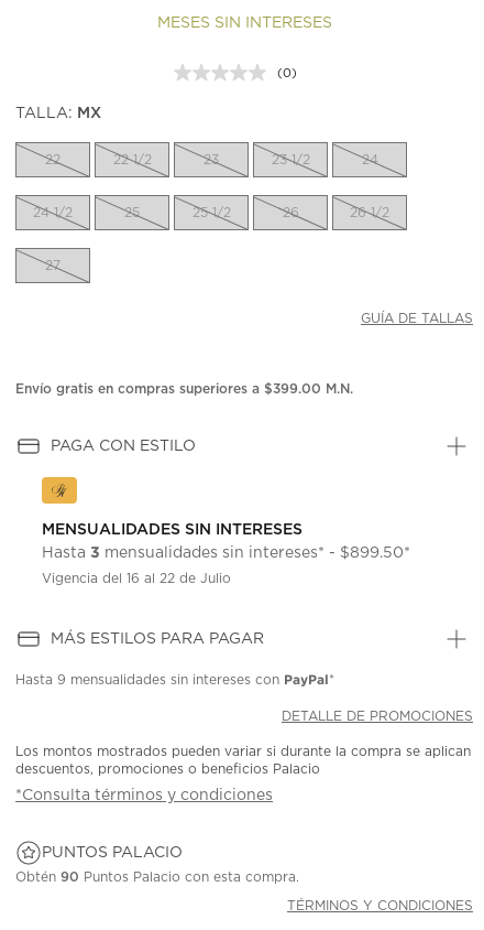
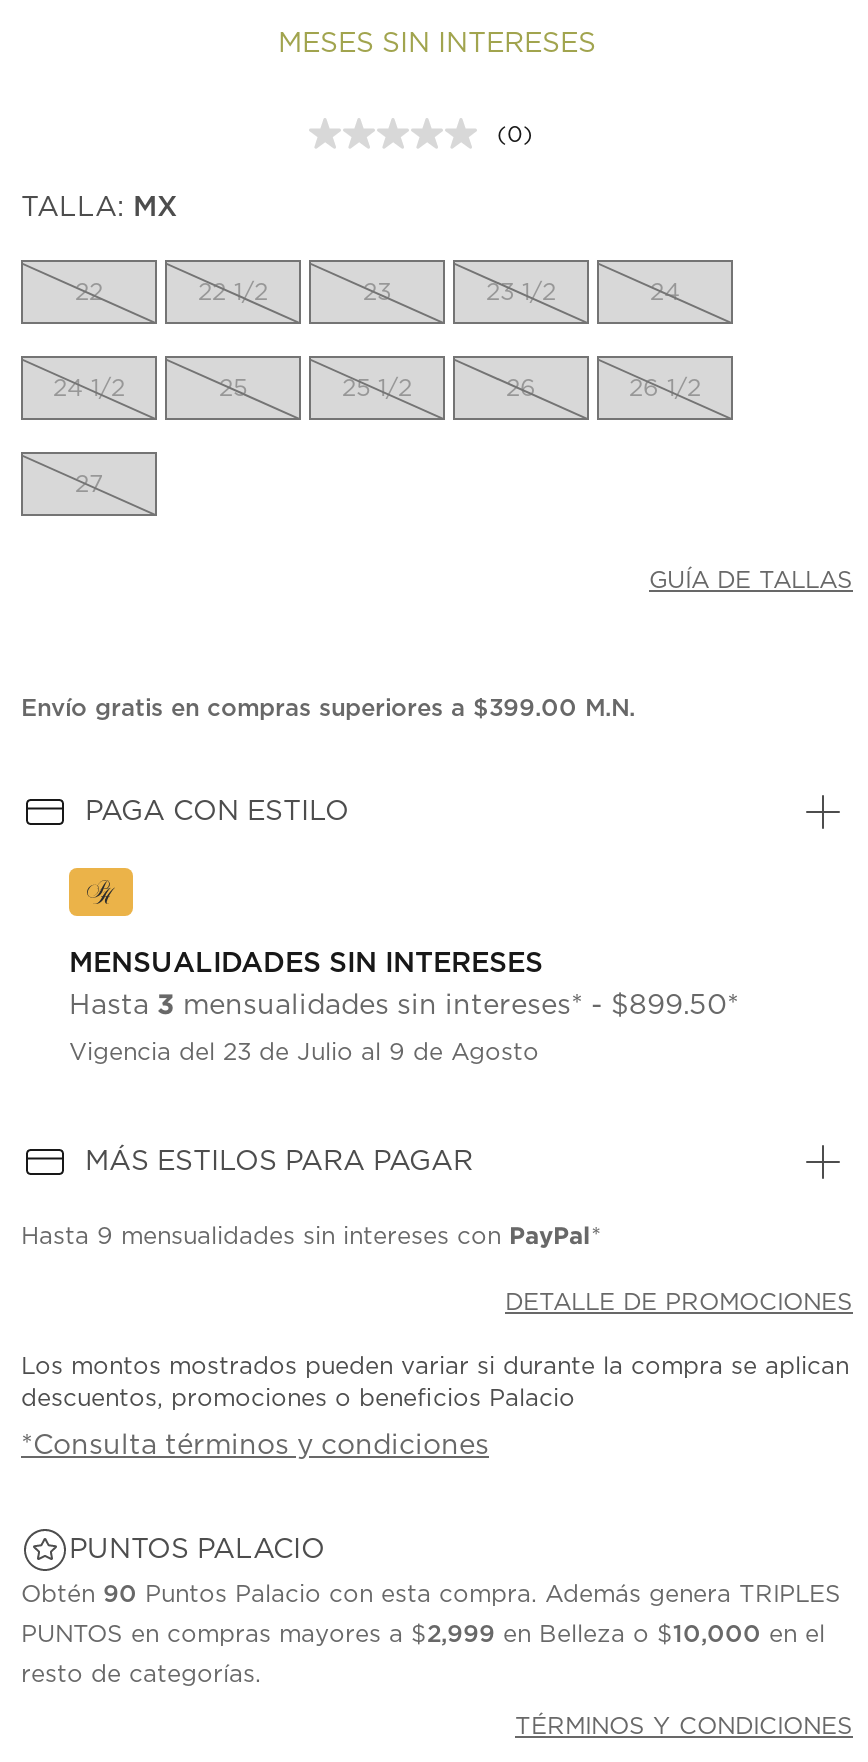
[42,572,231,585] Vigencia del 16 al 22 de Julio -> [69,1041,539,1065] Vigencia del 23 de Julio al 9 de Agosto
[15,871,299,884] Obtén 90 Puntos Palacio con esta compra. -> [21,1583,841,1687] Obtén 90 Puntos Palacio con esta compra. Además genera TRIPLES | PUNTOS en compras mayores a $2,999 en Belleza o $10,000 en el | resto de categorías.

